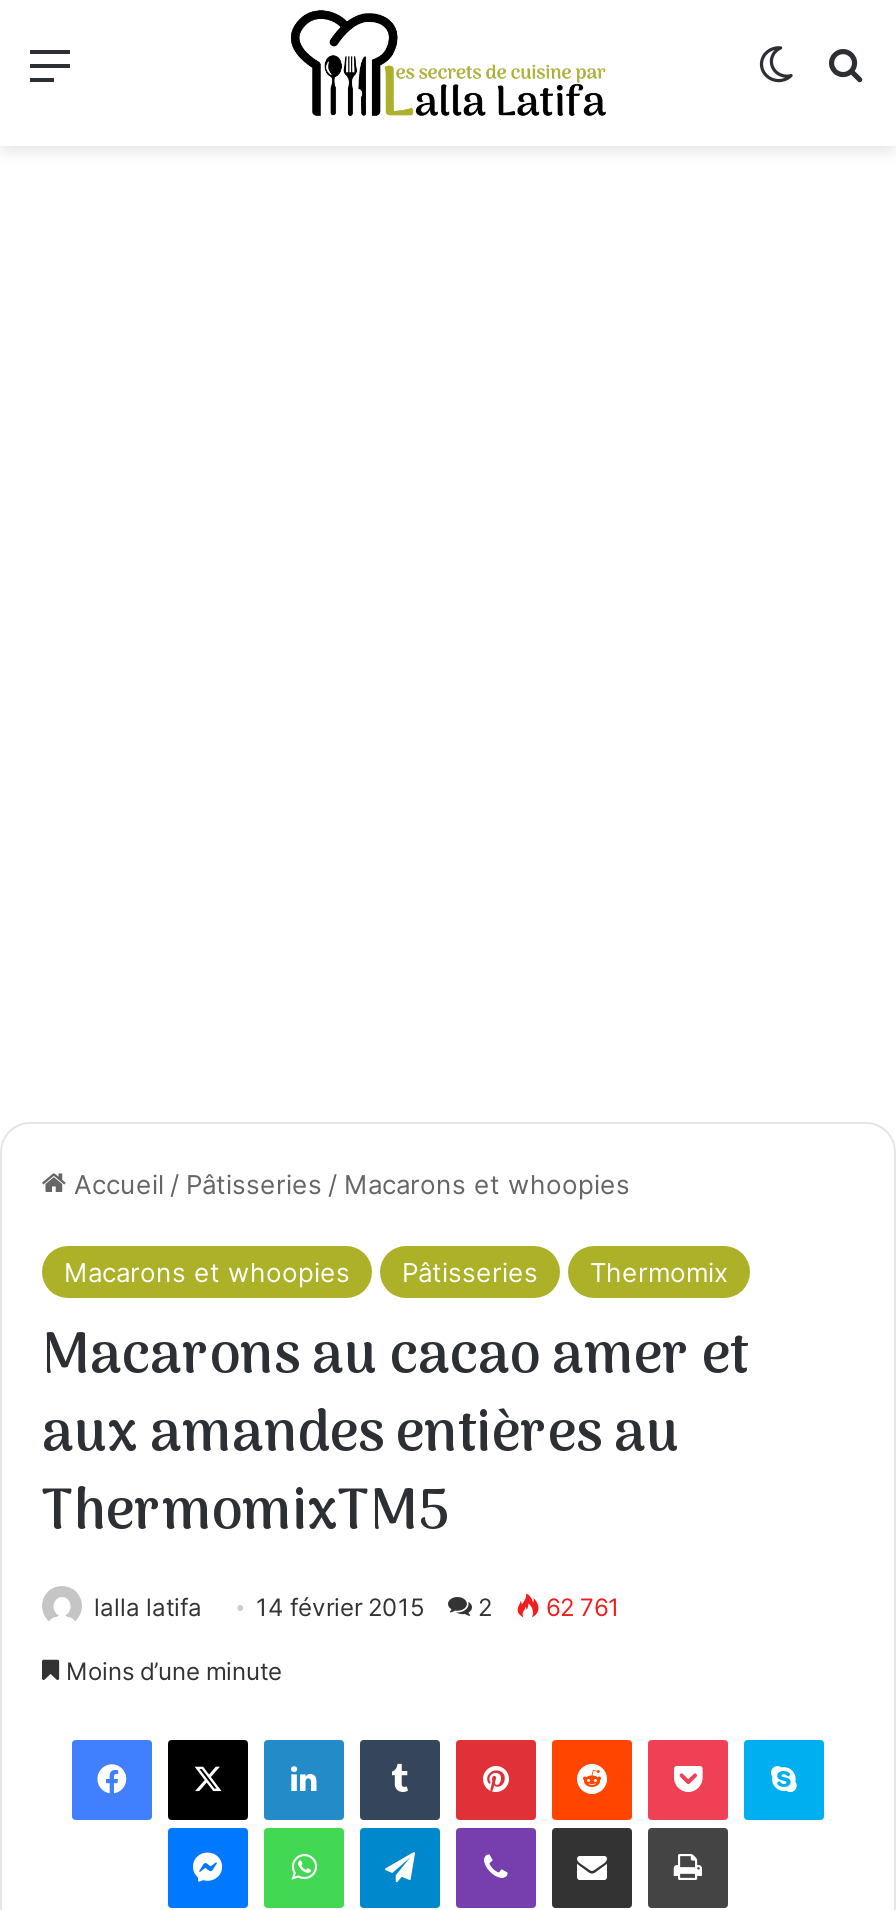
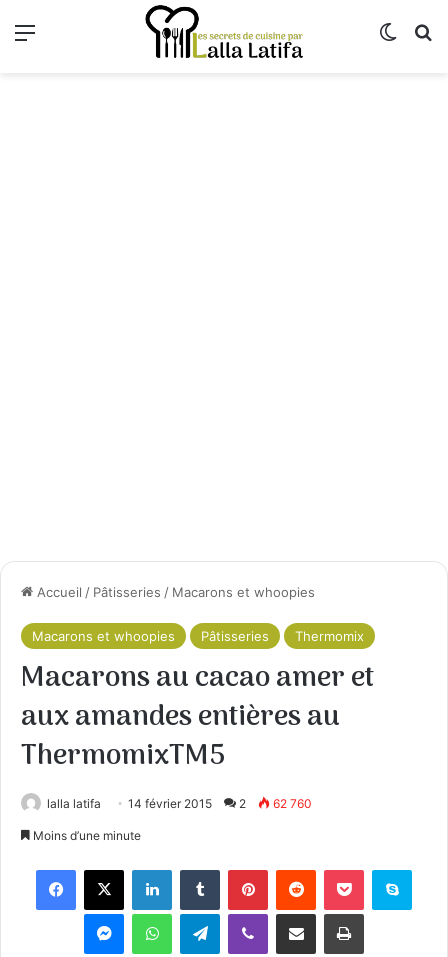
[94,1593,620,1623] lalla latifa 14 février 2015 2 62 761 -> [47,796,312,811] lalla latifa 14 février 2015 2 62 760

